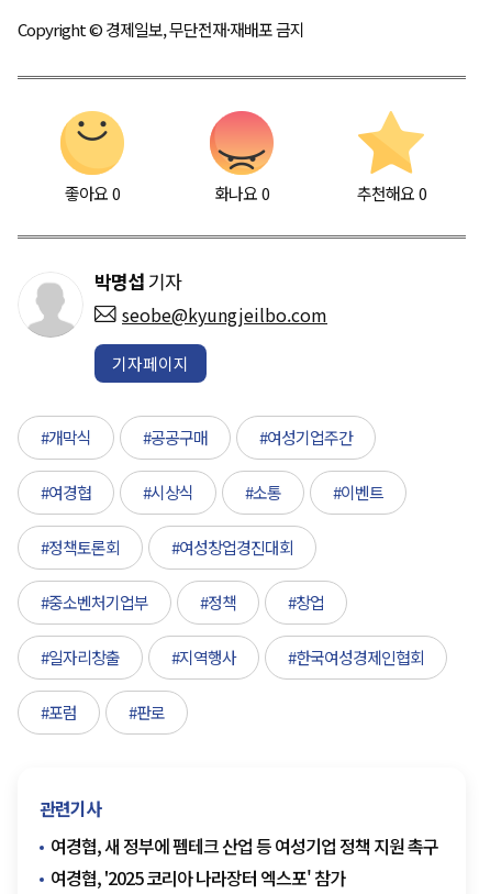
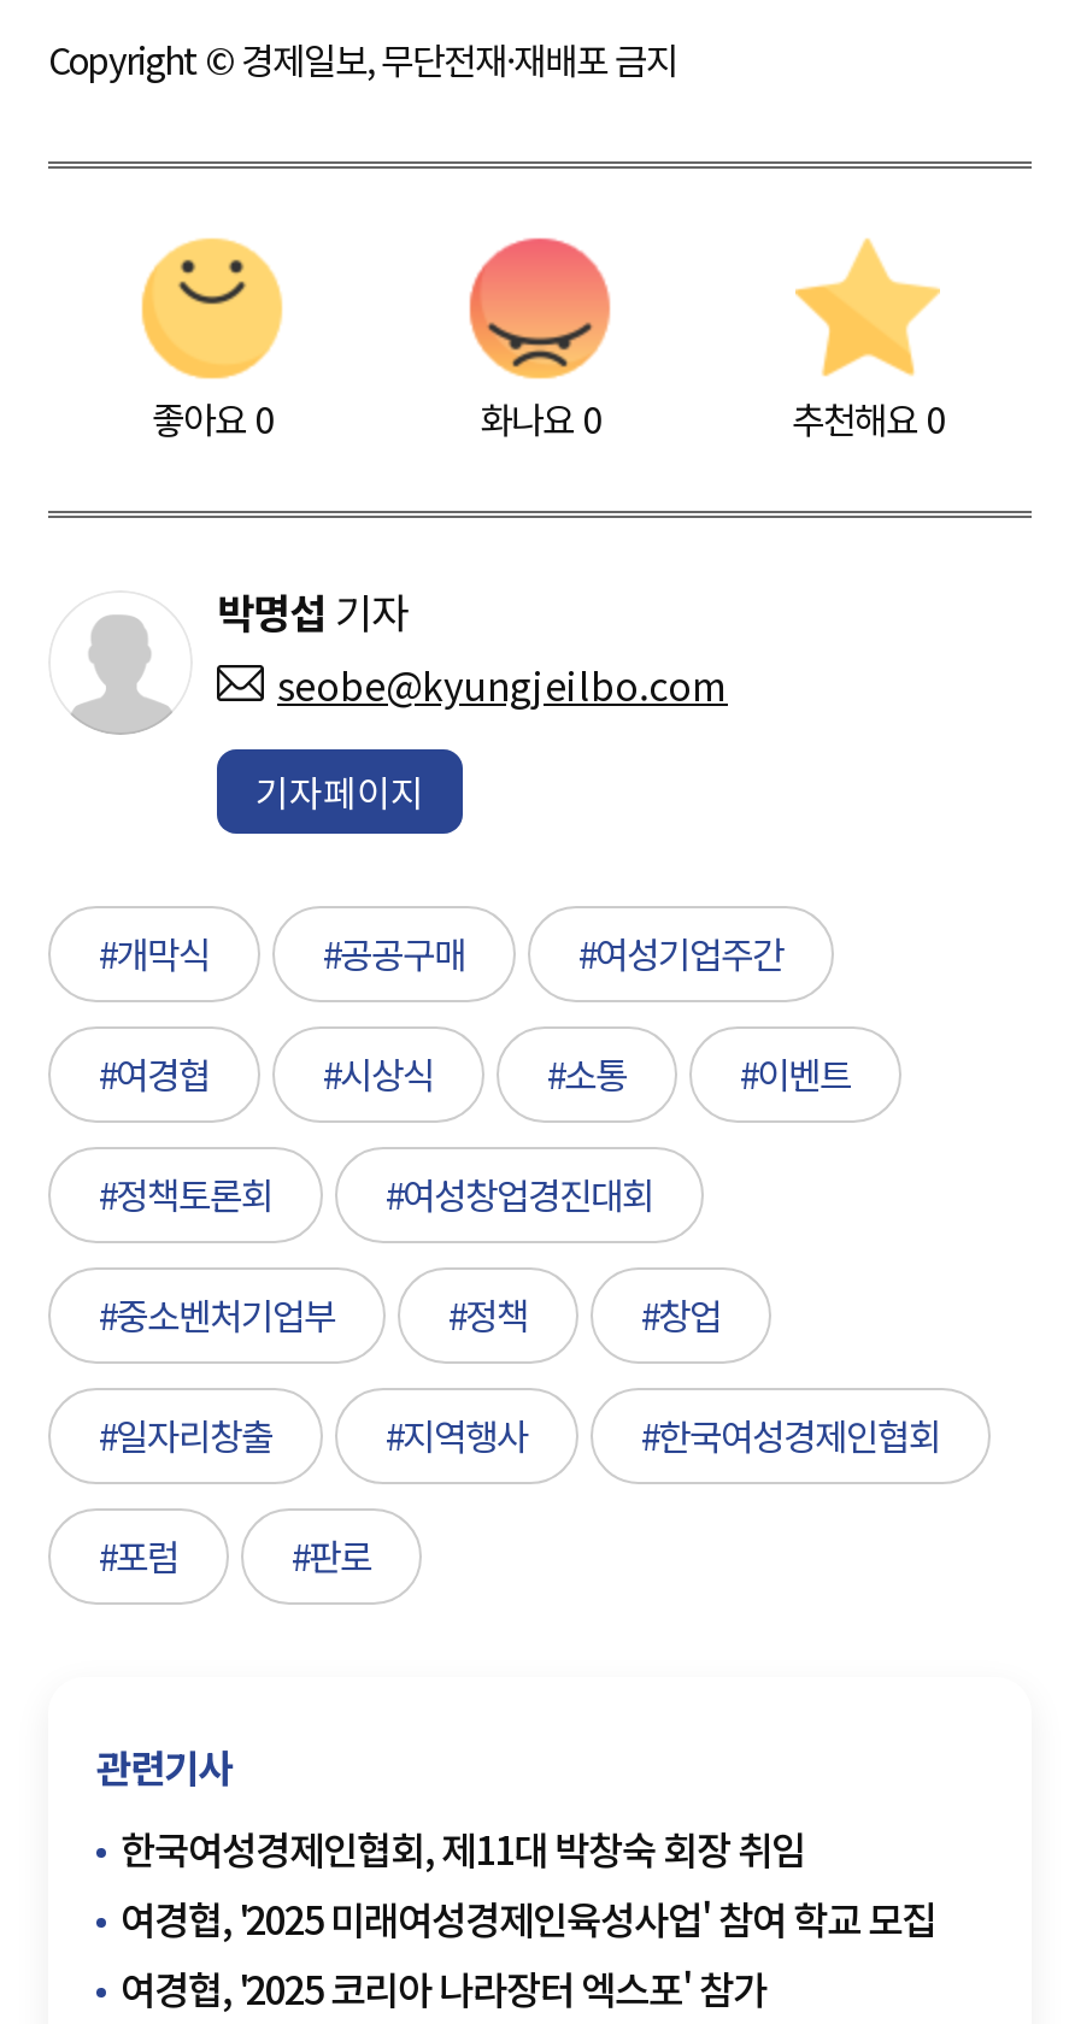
[51,832,438,859] 여경협, 새 정부에 펨테크 산업 등 여성기업 정책 지원 촉구 -> [121,1819,935,1947] 한국여성경제인협회, 제11대 박창숙 회장 취임 | 여경협, '2025 미래여성경제인육성사업' 참여 학교 모집

